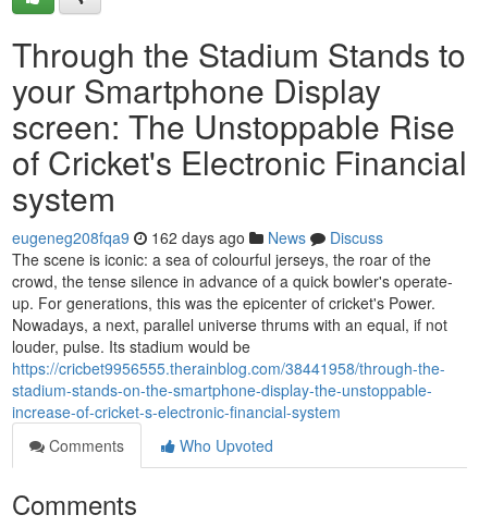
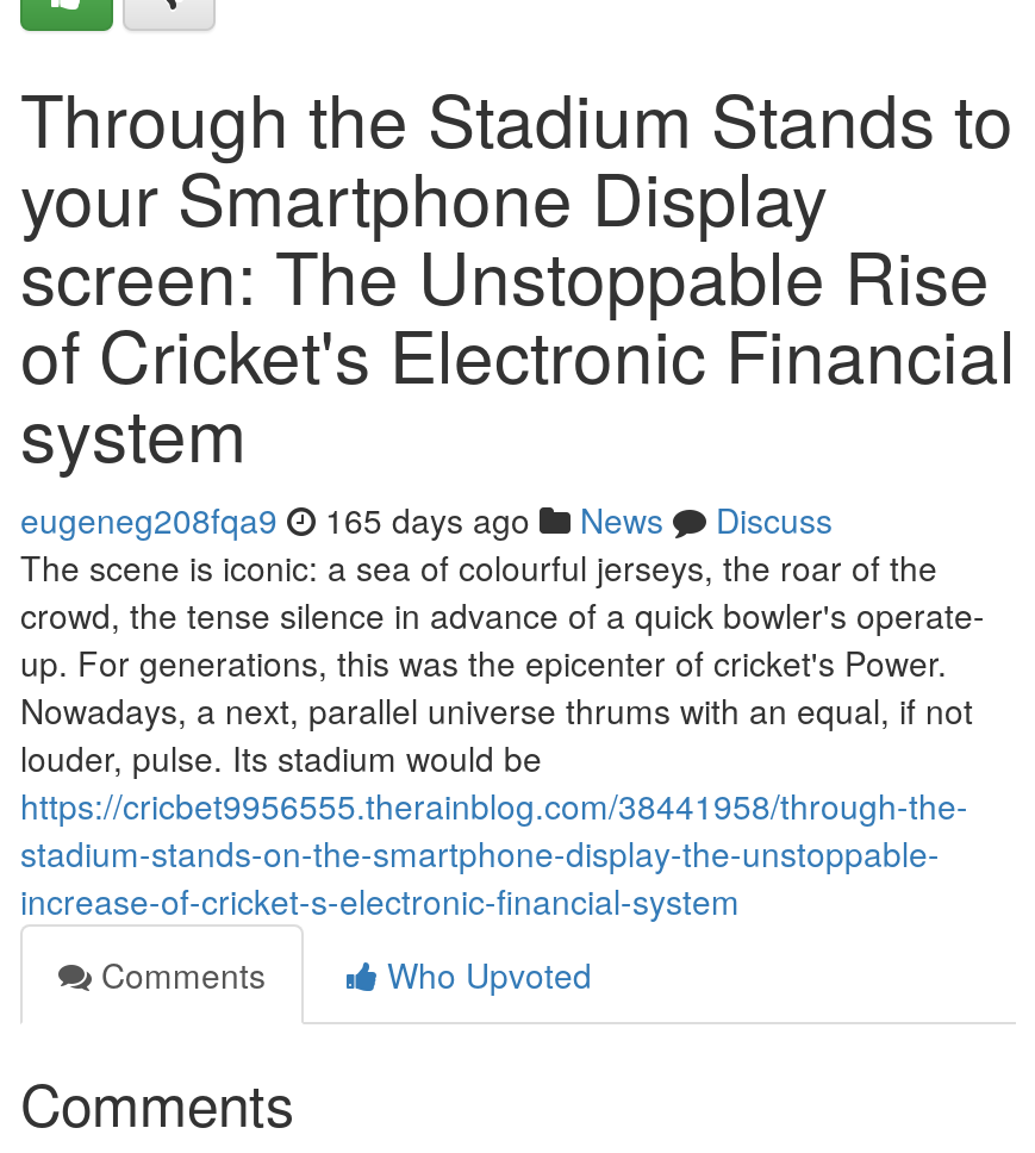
[12,226,383,248] eugeneg208fqa9 162 days ago News Discuss -> [20,496,833,543] eugeneg208fqa9 165 days ago News Discuss

